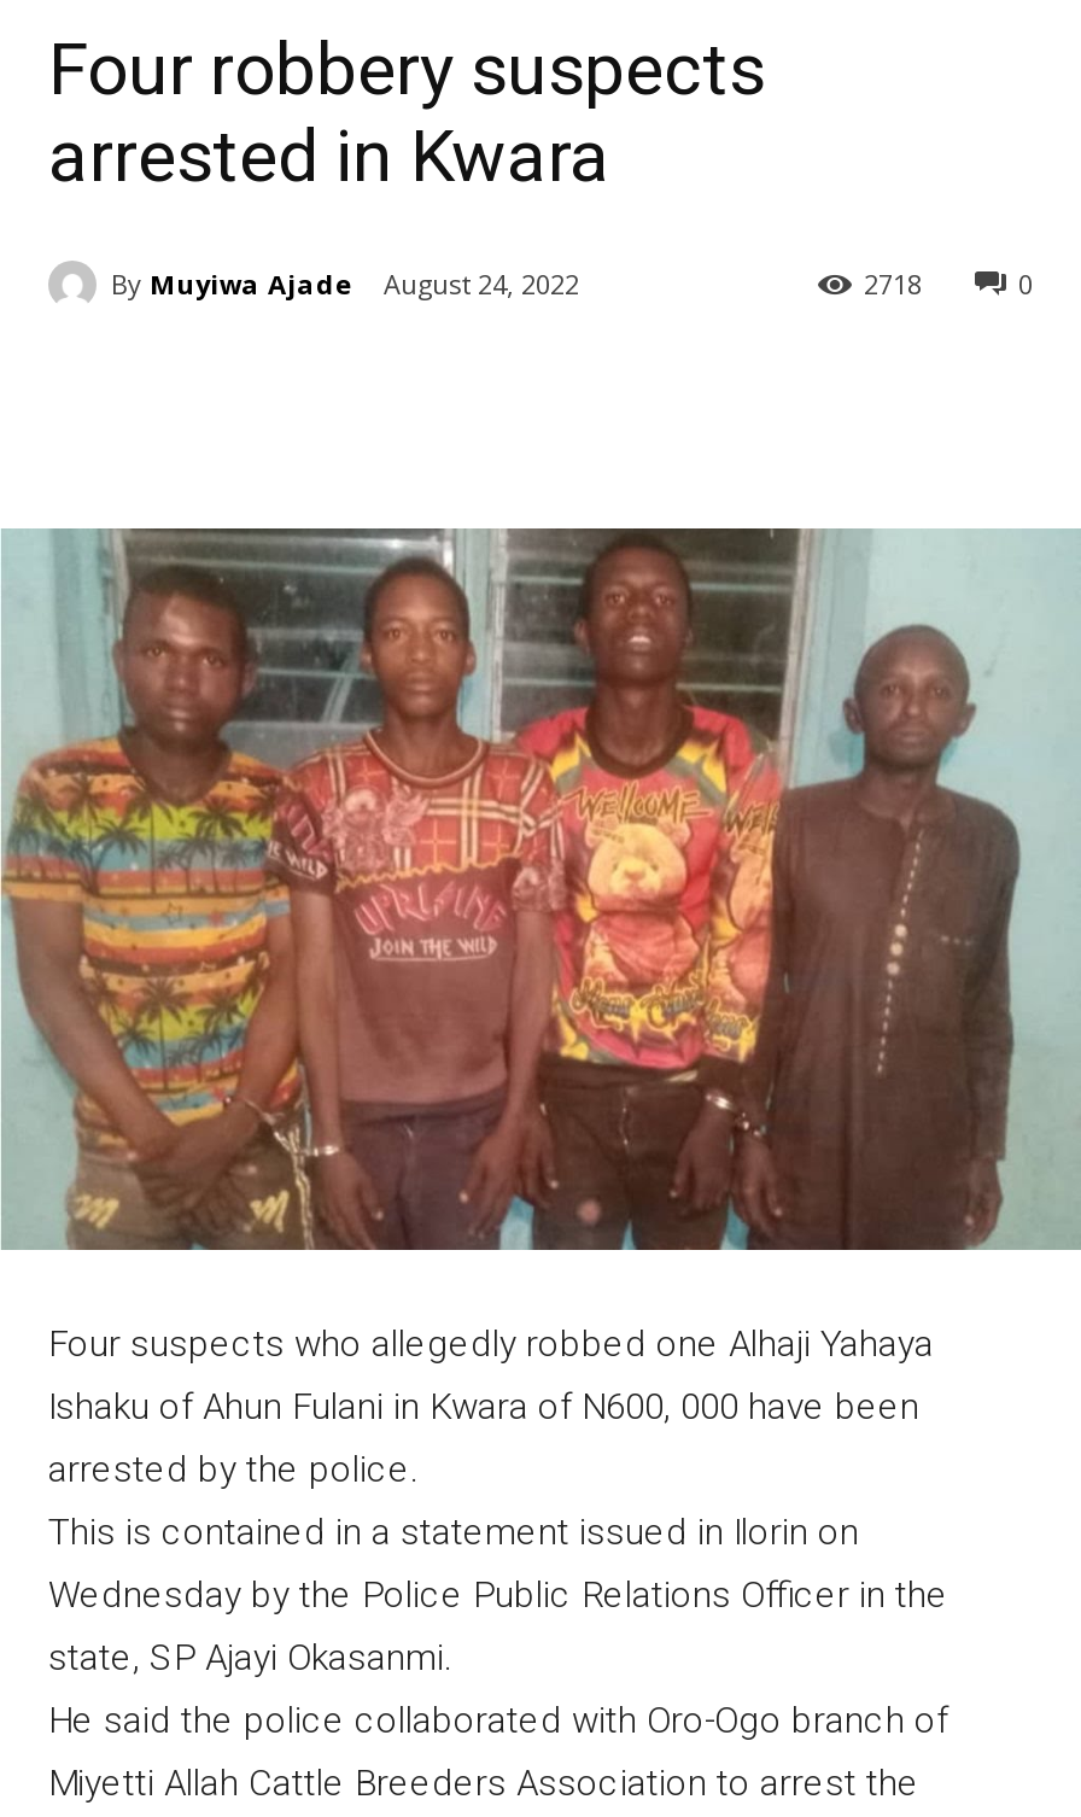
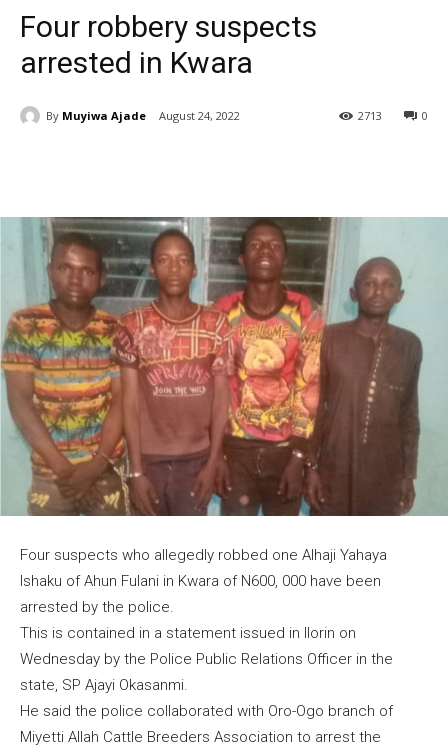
[864,266,922,302] 2718 -> [358,108,382,123] 2713

